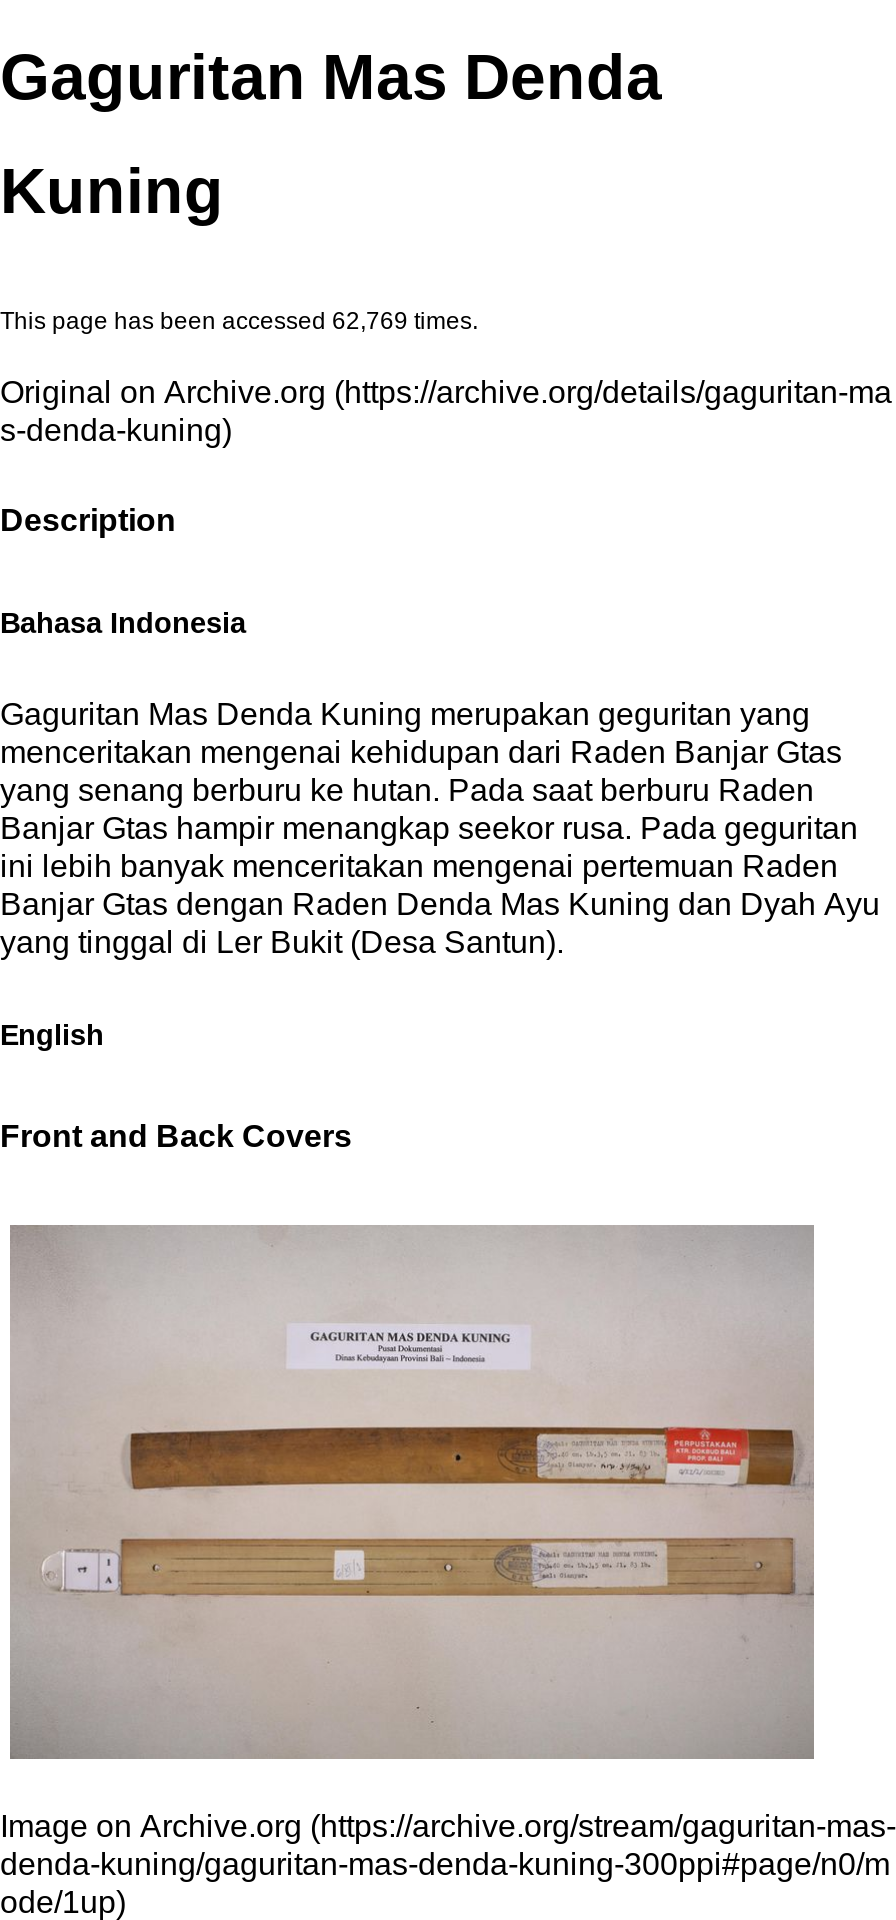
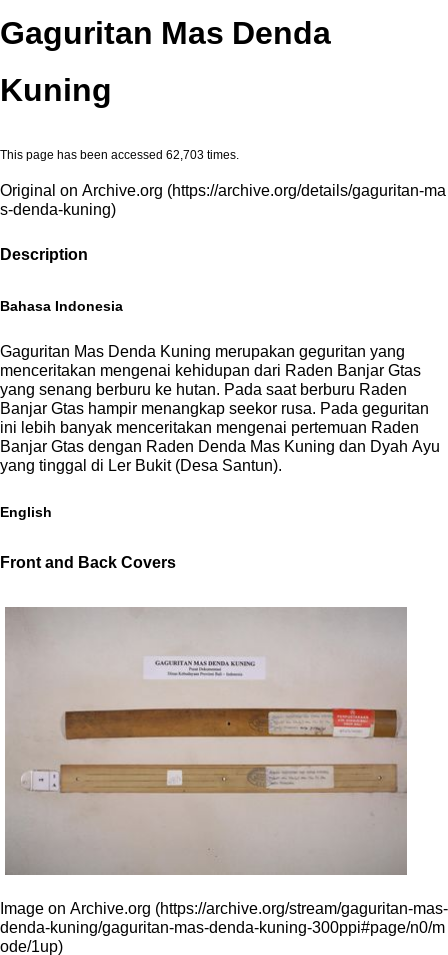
[0,303,478,347] This page has been accessed 62,769 times. -> [0,146,239,168] This page has been accessed 62,703 times.

